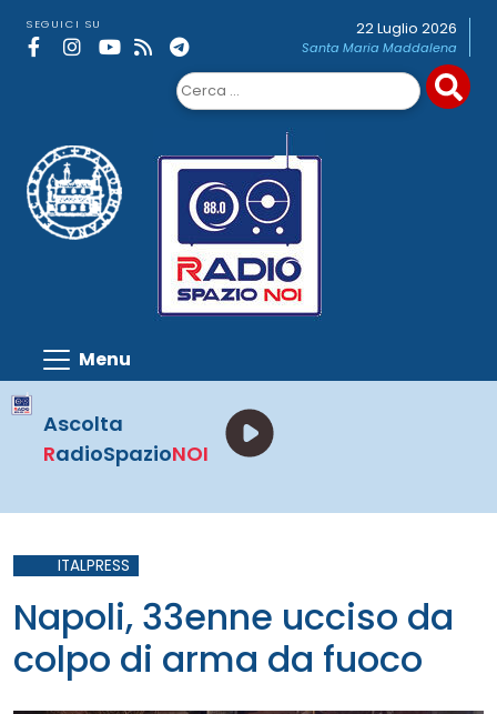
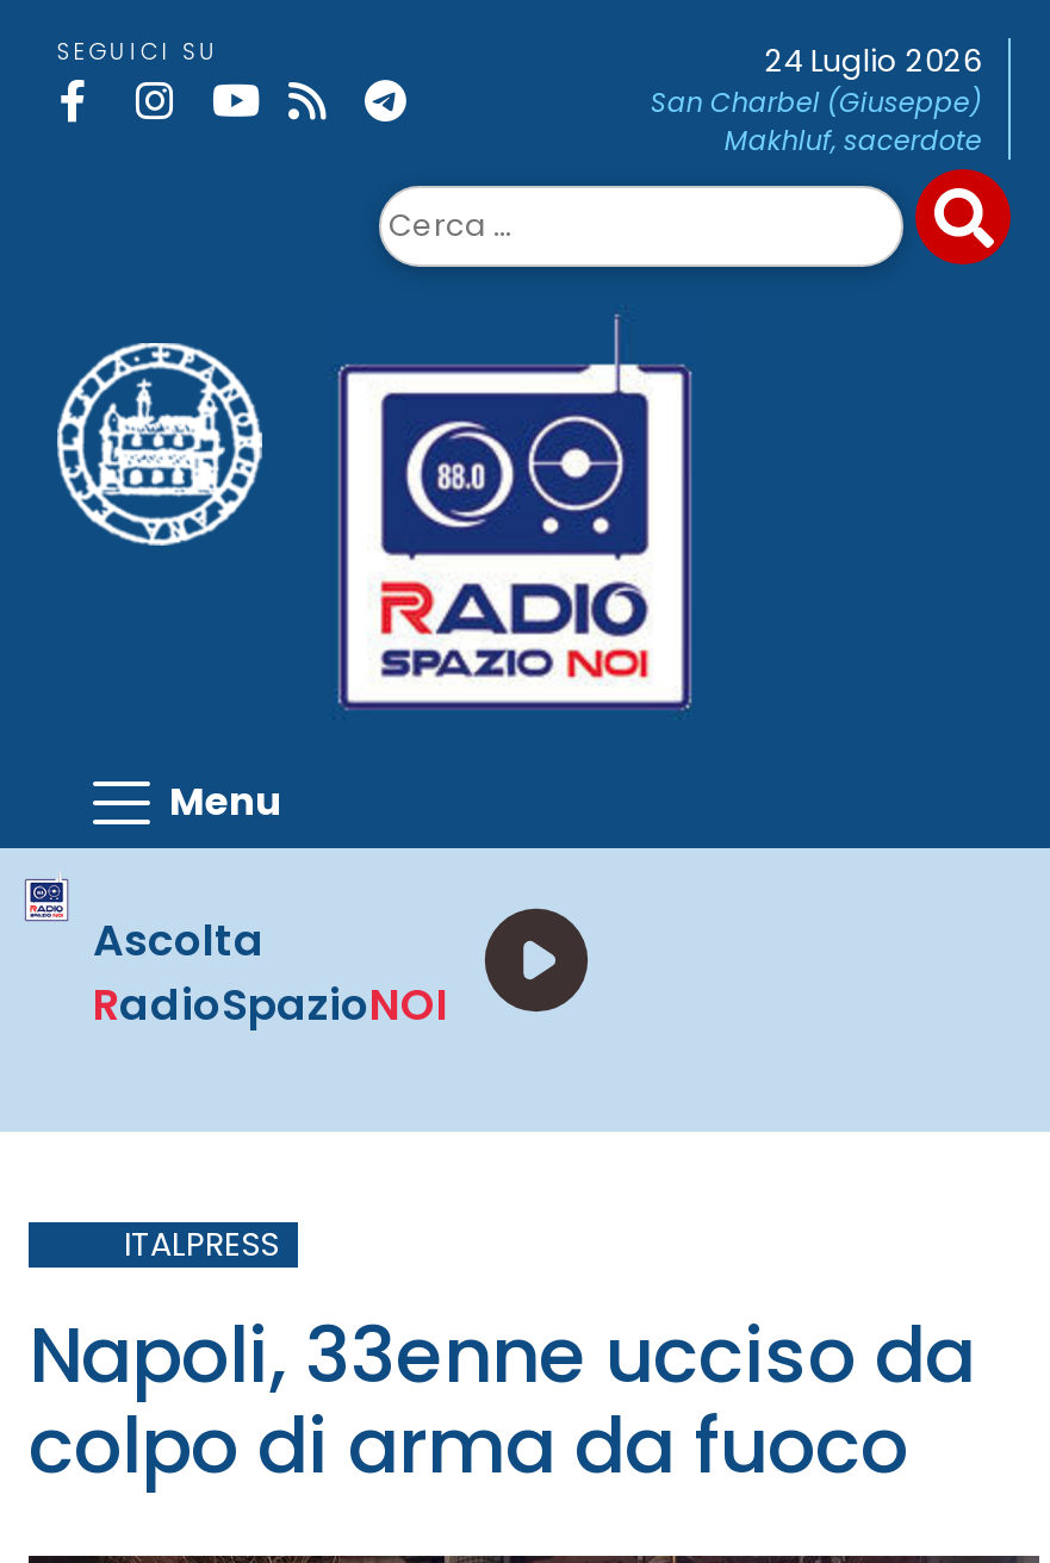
[302,19,457,57] 22 Luglio 2026 | Santa Maria Maddalena -> [650,41,982,160] 24 Luglio 2026 | San Charbel (Giuseppe) | Makhluf, sacerdote

